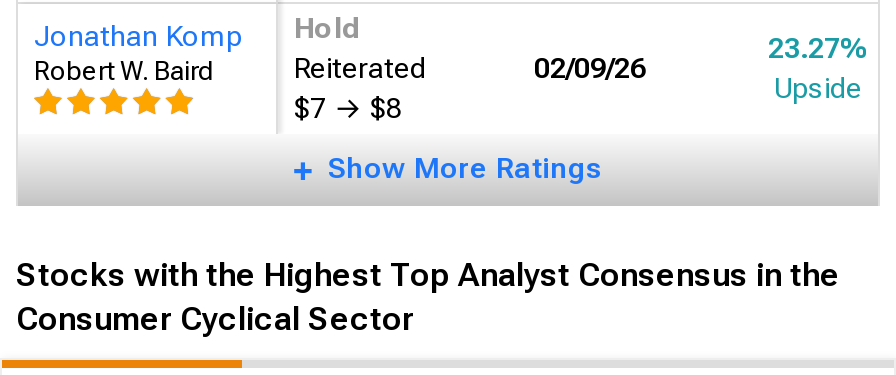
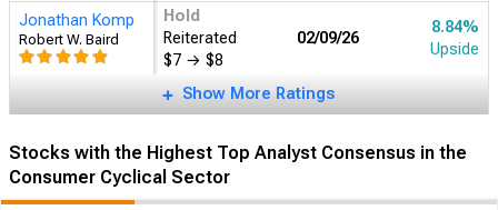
[768,31,868,65] 23.27% -> [431,17,478,36] 8.84%

